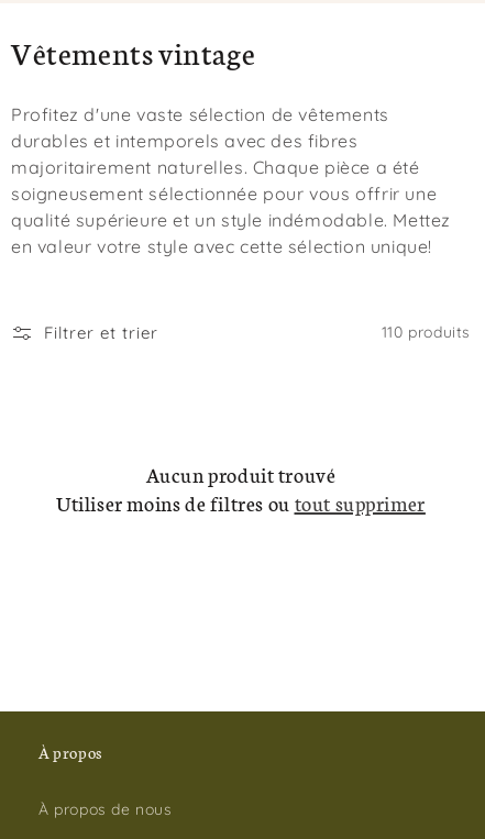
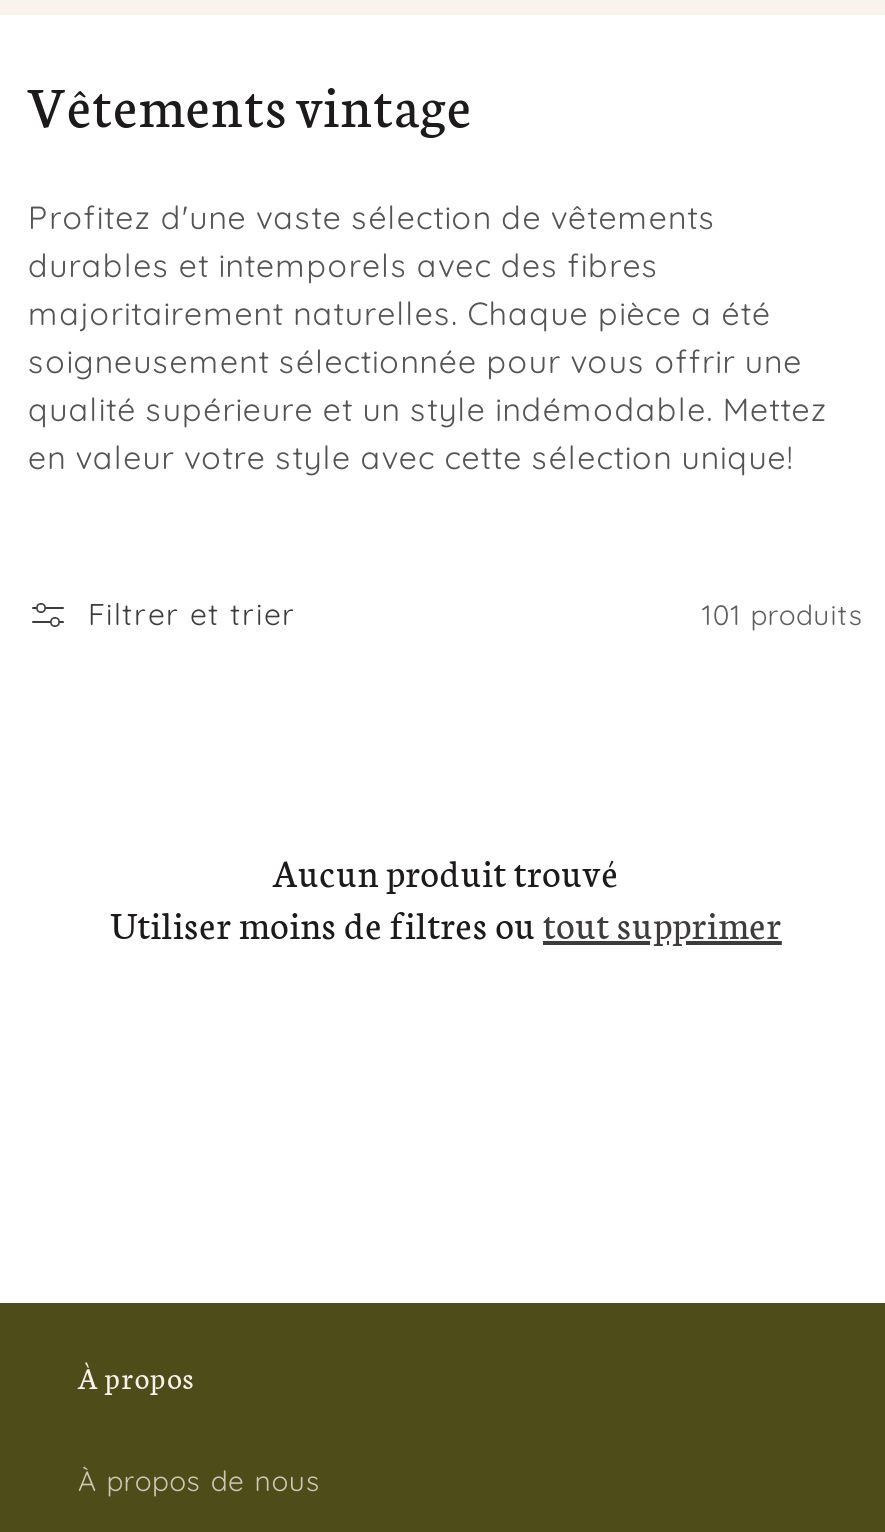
[381,322,471,342] 110 produits -> [702,596,864,632] 101 produits

